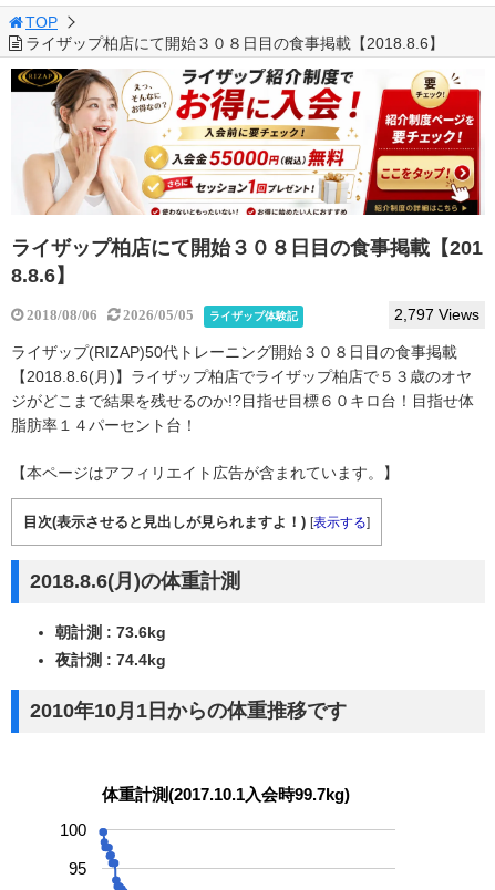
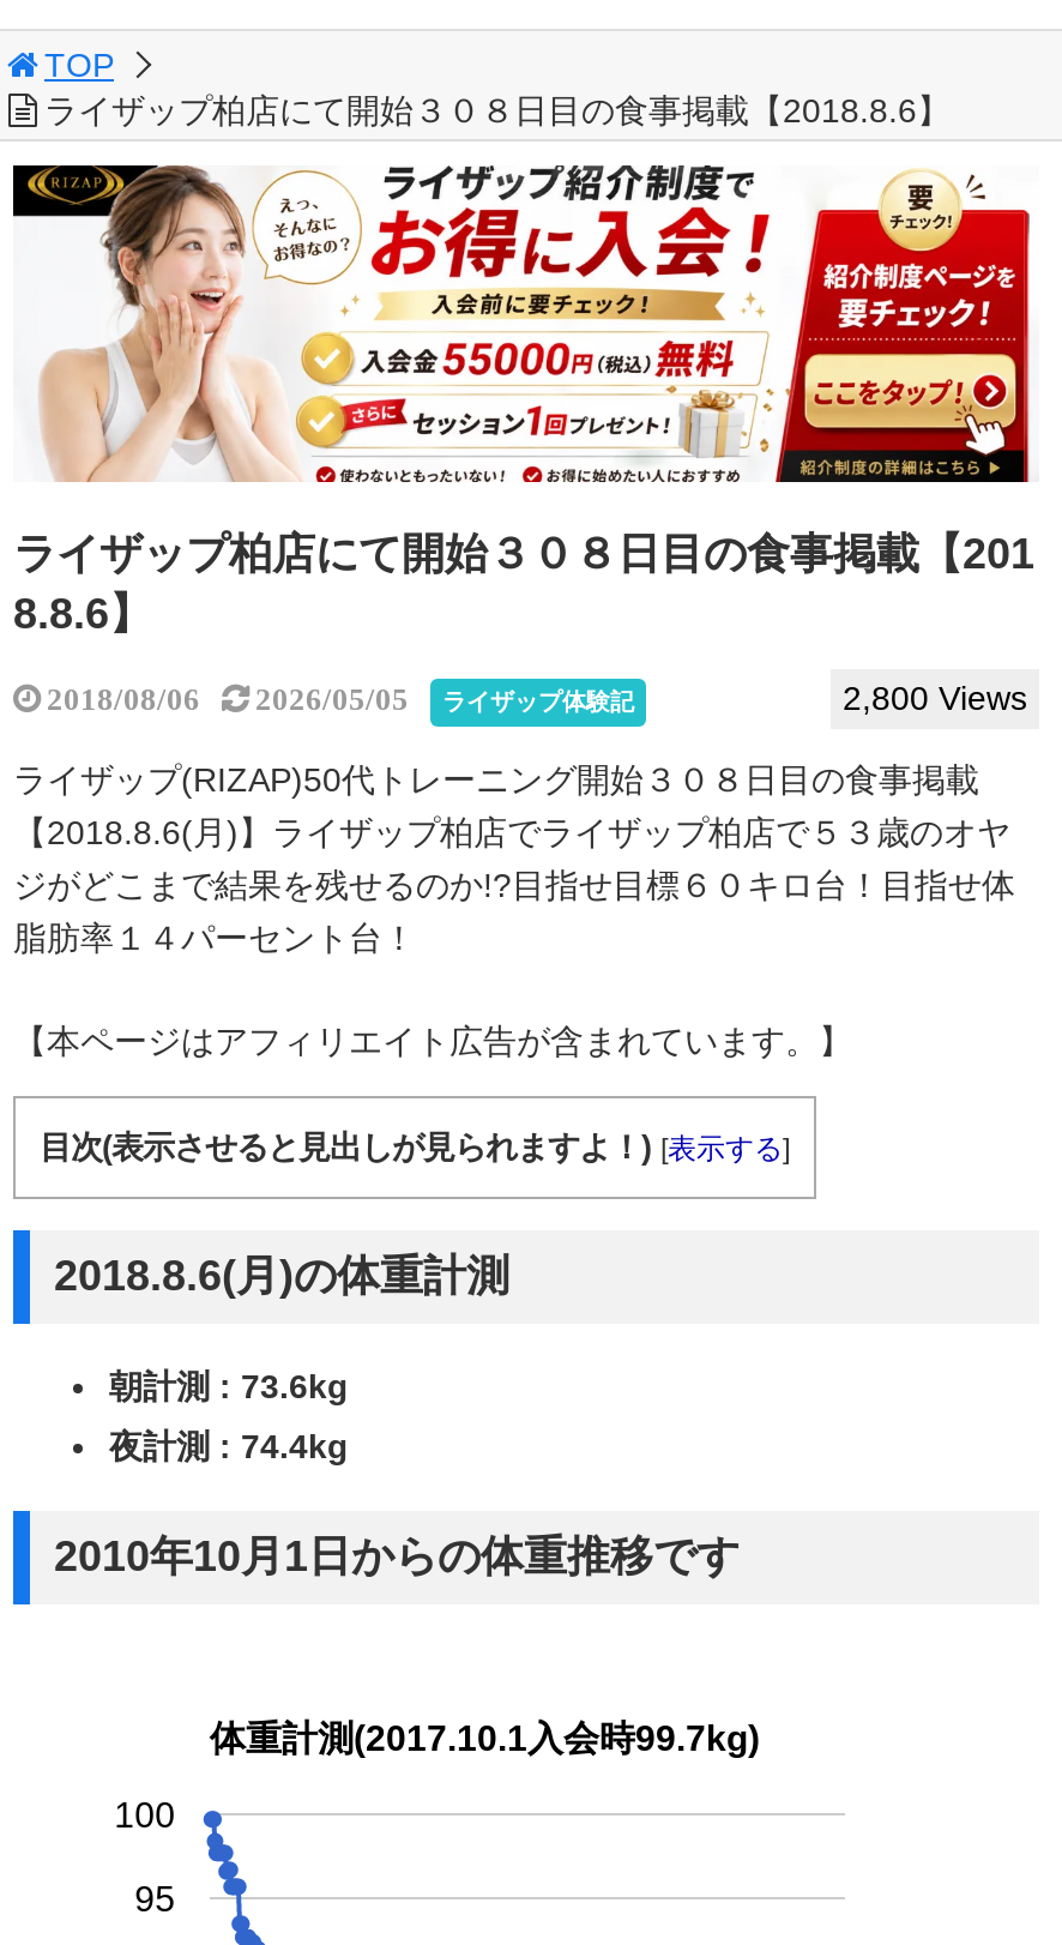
[394,305,479,323] 2,797 Views -> [843,678,1027,716] 2,800 Views

